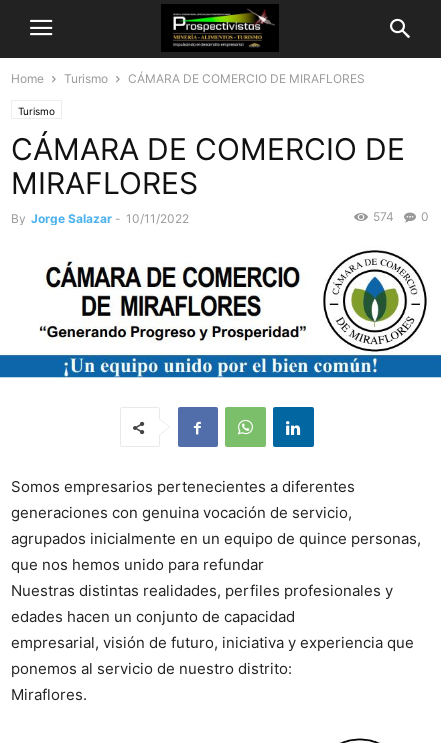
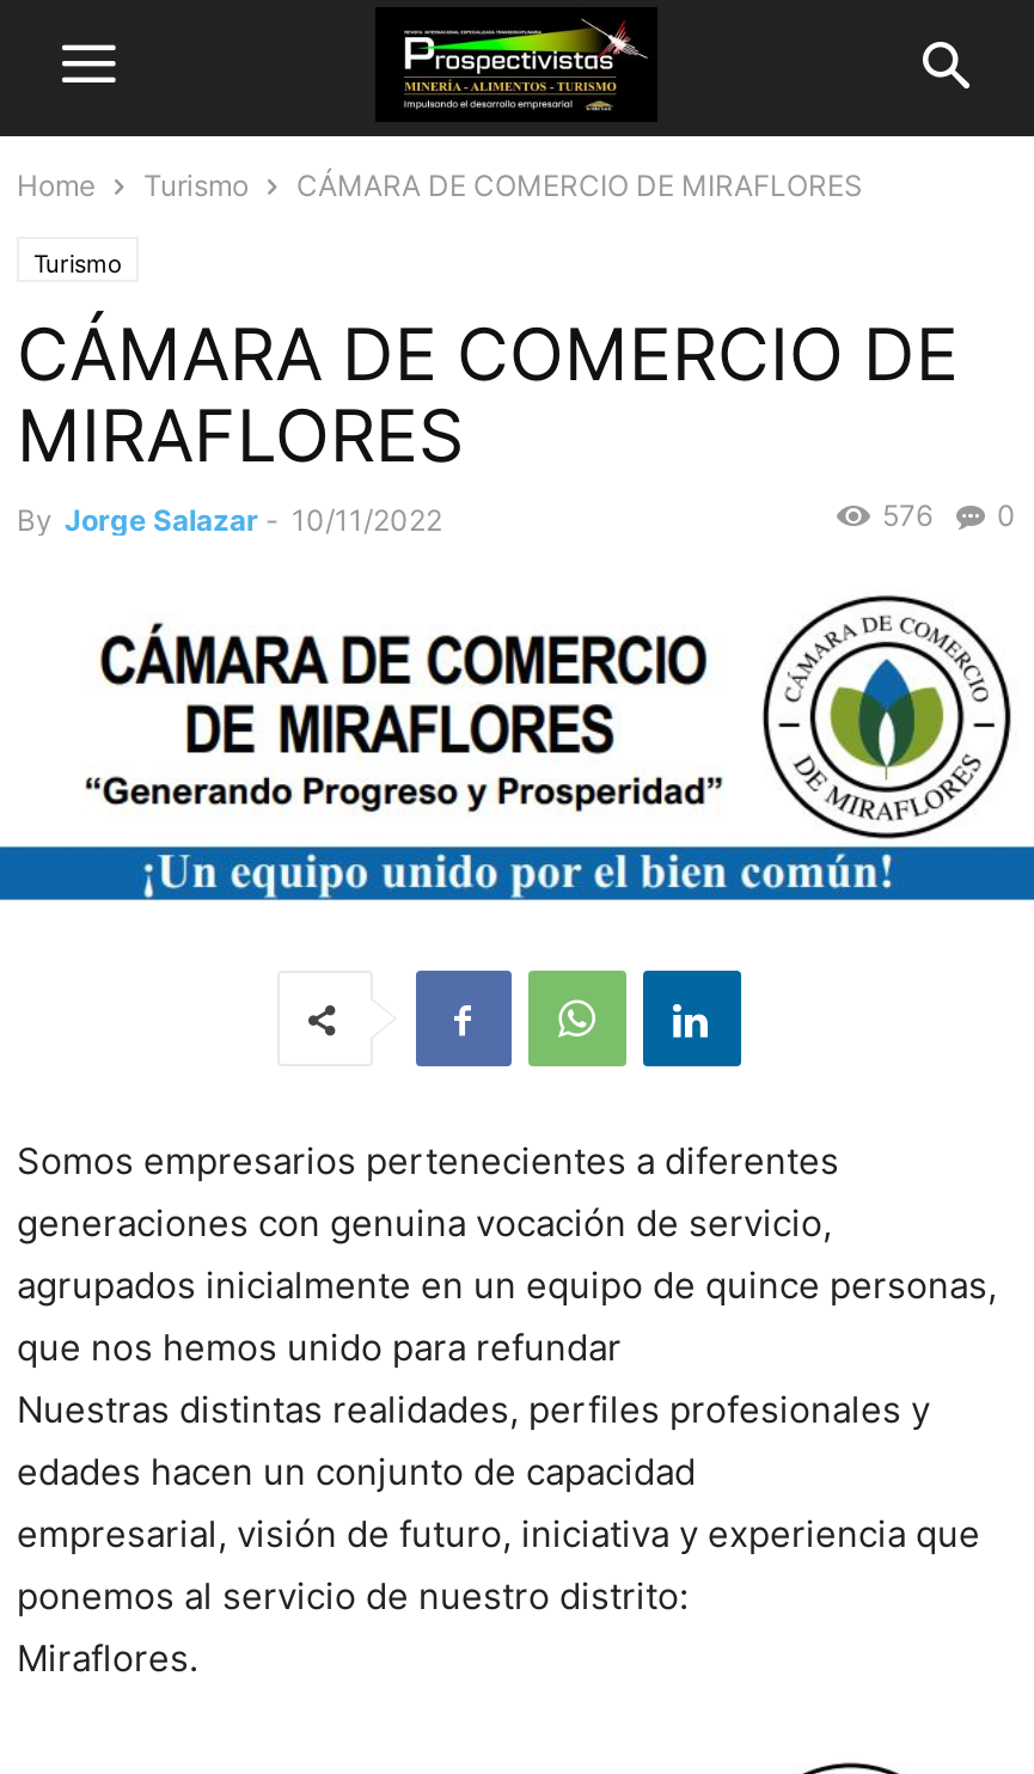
[373,209,429,224] 574 0 -> [882,497,1016,533] 576 0

